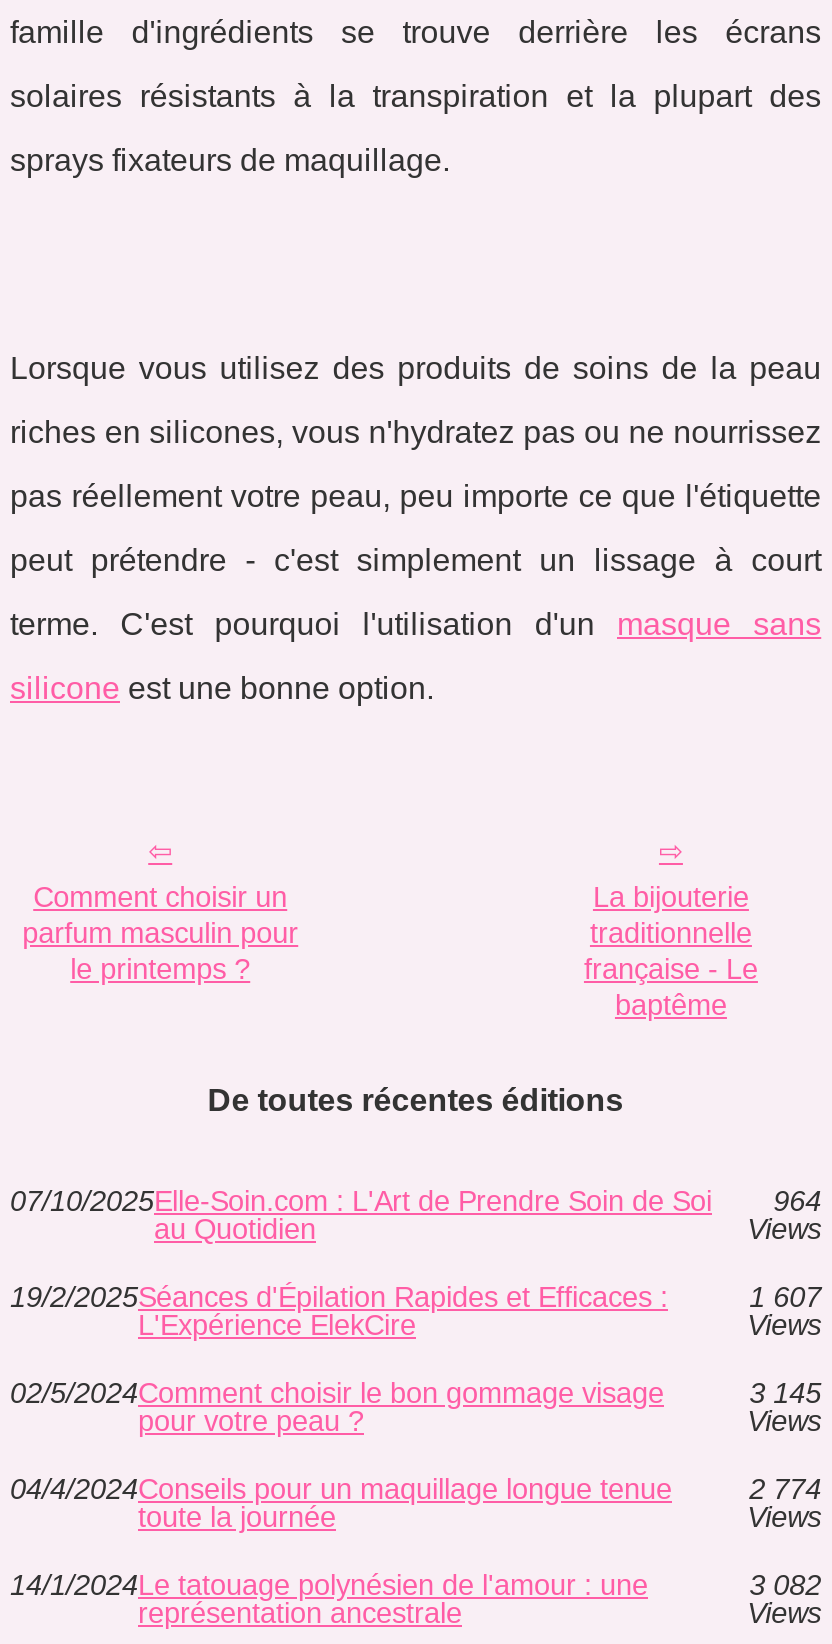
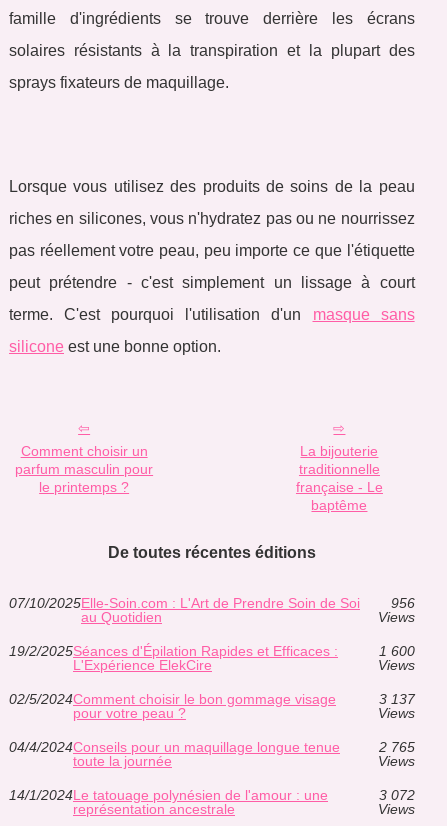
[10,1185,821,1217] 07/10/2025Elle-Soin.com : L'Art de Prendre Soin de Soi 964 -> [9,595,415,611] 07/10/2025Elle-Soin.com : L'Art de Prendre Soin de Soi 956
[749,1281,821,1313] 1 607 -> [379,643,415,659] 1 600
[749,1377,821,1409] 3 145 -> [379,691,415,707] 3 137
[749,1473,821,1505] 2 774 -> [379,739,415,755] 2 765
[749,1569,821,1601] 3 082 -> [379,787,415,803] 3 072

